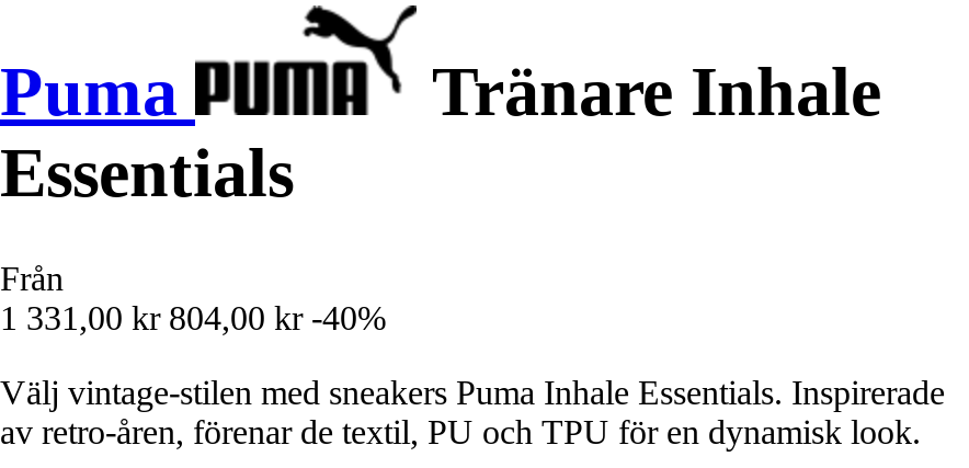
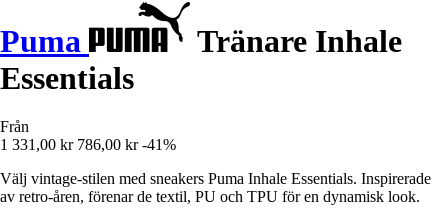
[0,300,386,337] 1 331,00 kr 804,00 kr -40% -> [0,136,176,153] 1 331,00 kr 786,00 kr -41%

